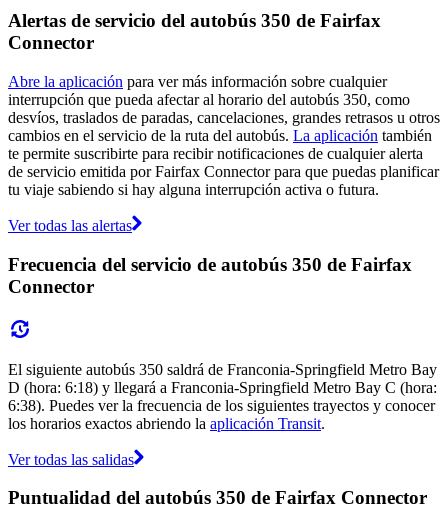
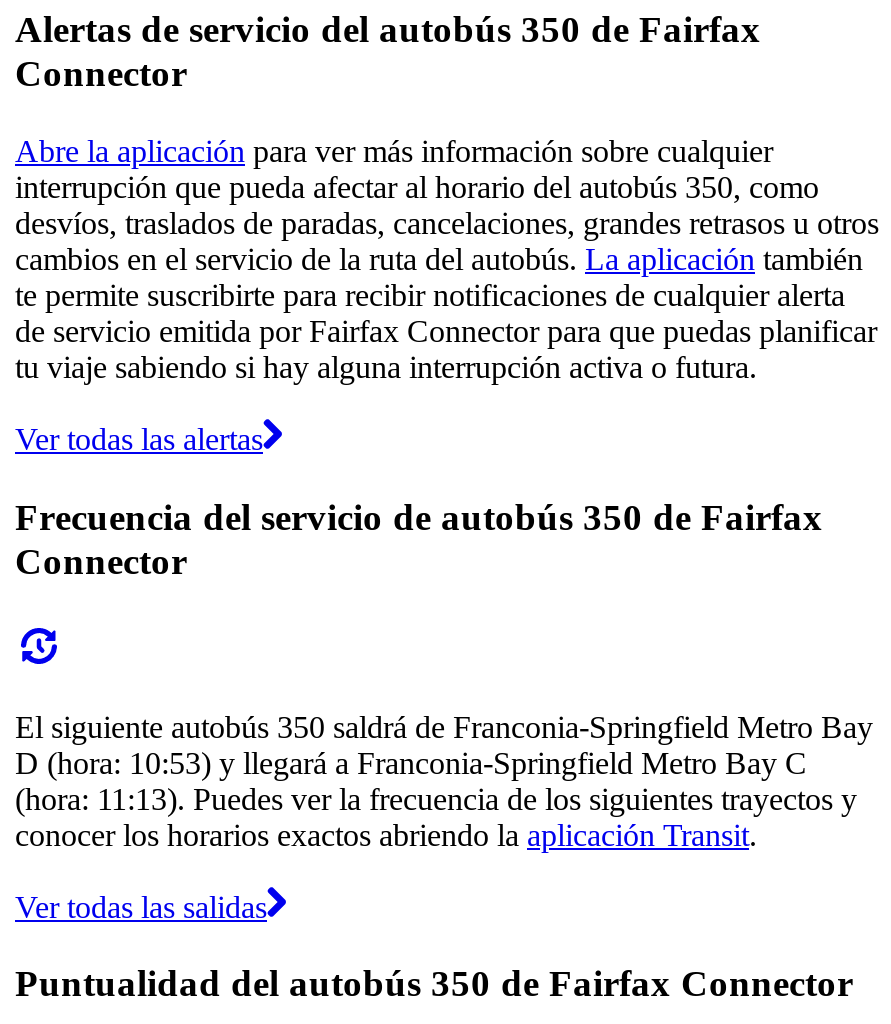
[8,378,437,431] D (hora: 6:18) y llegará a Franconia-Springfield Metro Bay C (hora: | 6:38). Puedes ver la frecuencia de los siguientes trayectos y conocer | los horarios exactos abriendo la aplicación Transit. -> [15,745,857,851] D (hora: 10:53) y llegará a Franconia-Springfield Metro Bay C | (hora: 11:13). Puedes ver la frecuencia de los siguientes trayectos y | conocer los horarios exactos abriendo la aplicación Transit.

